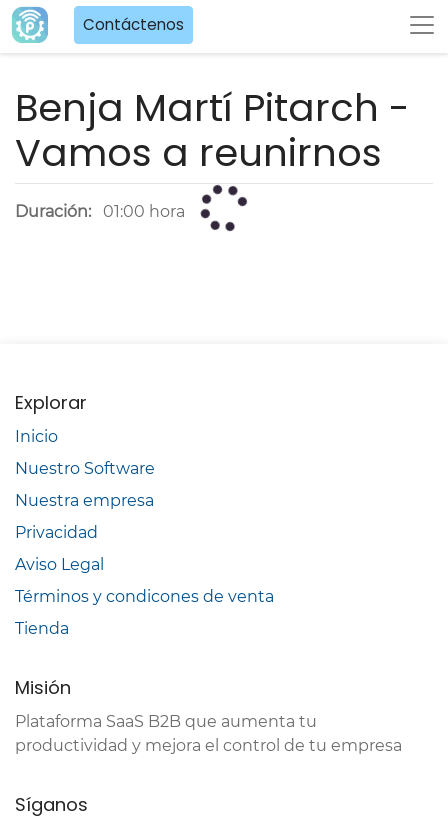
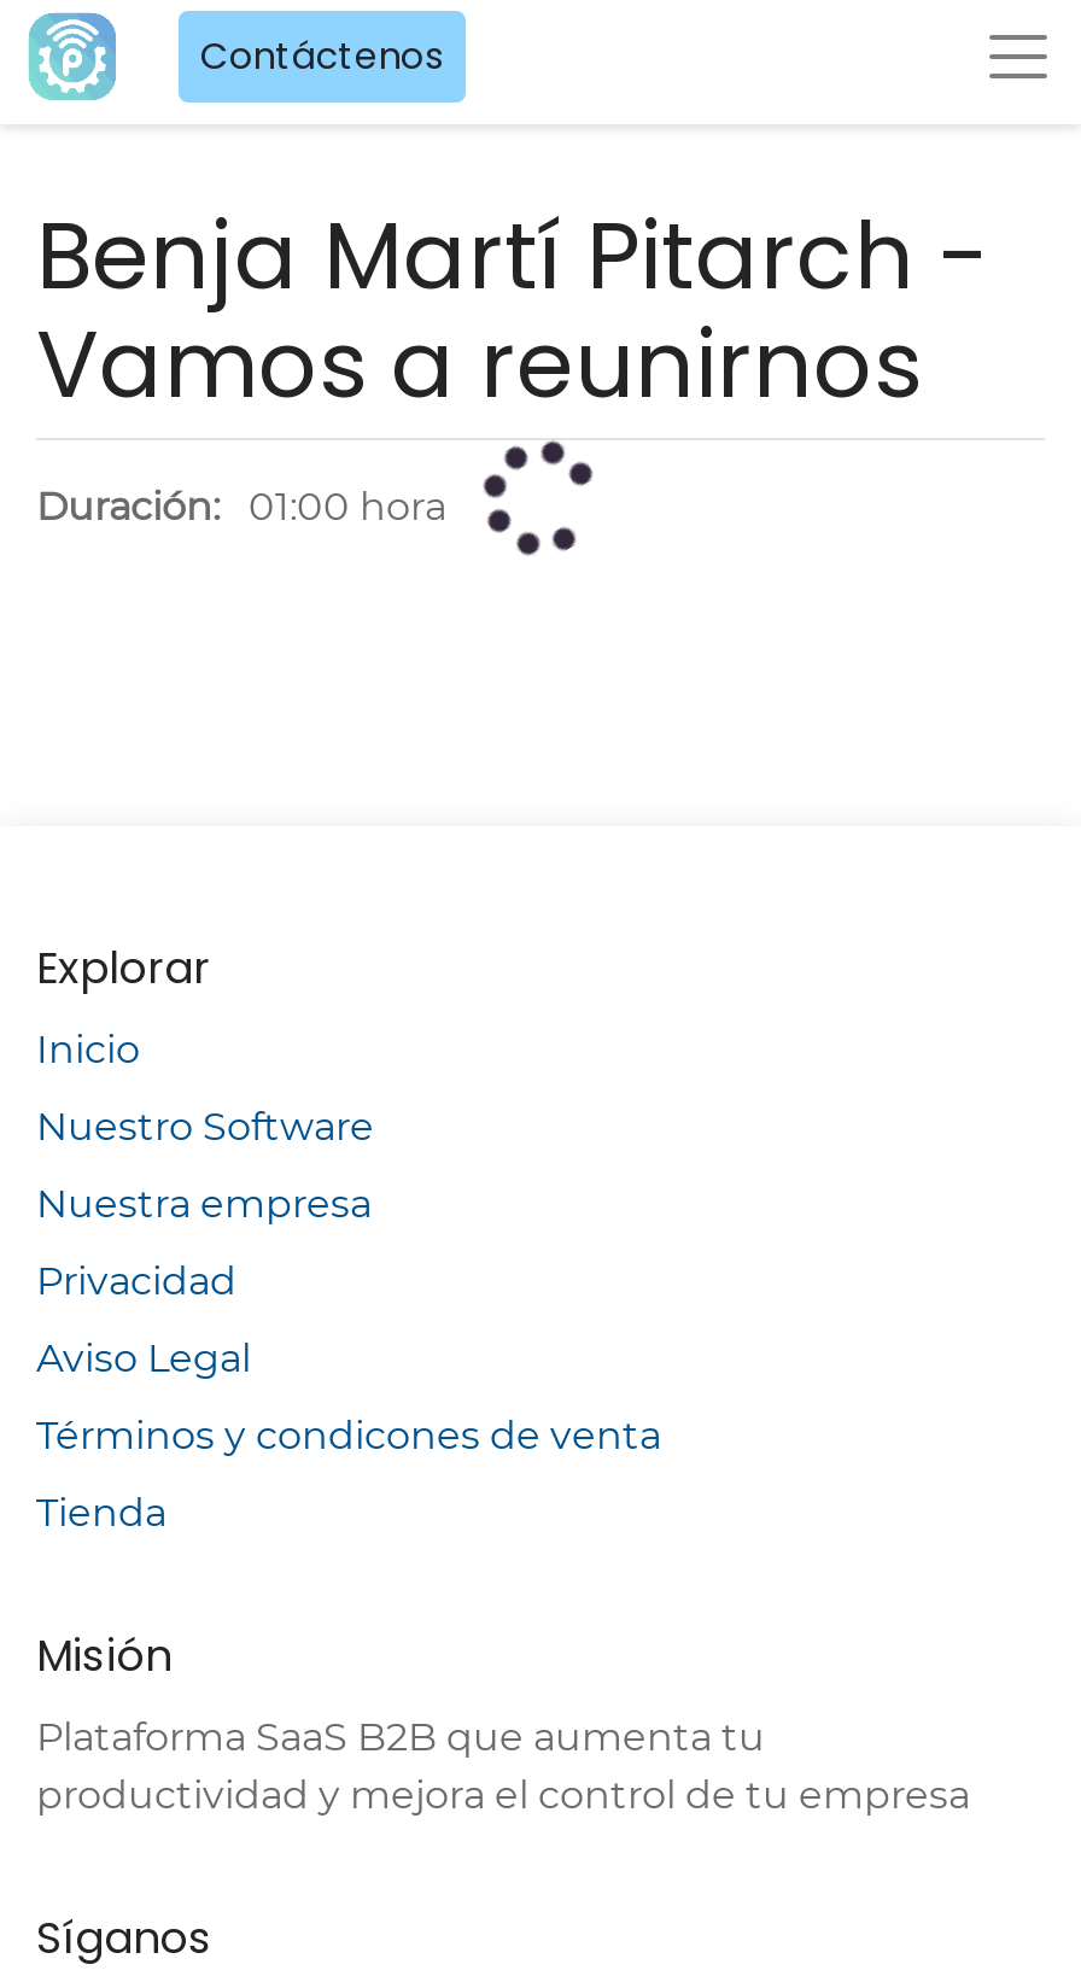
[200,184,248,232] [image] -> [480,438,596,559] [image]

